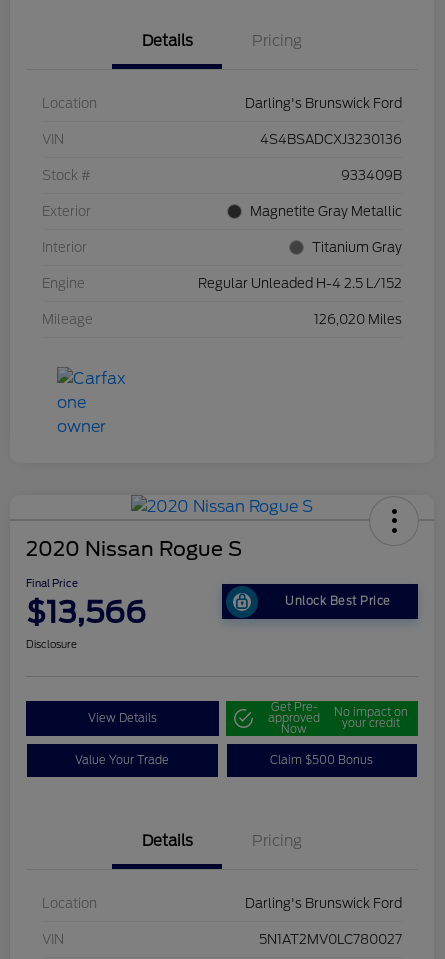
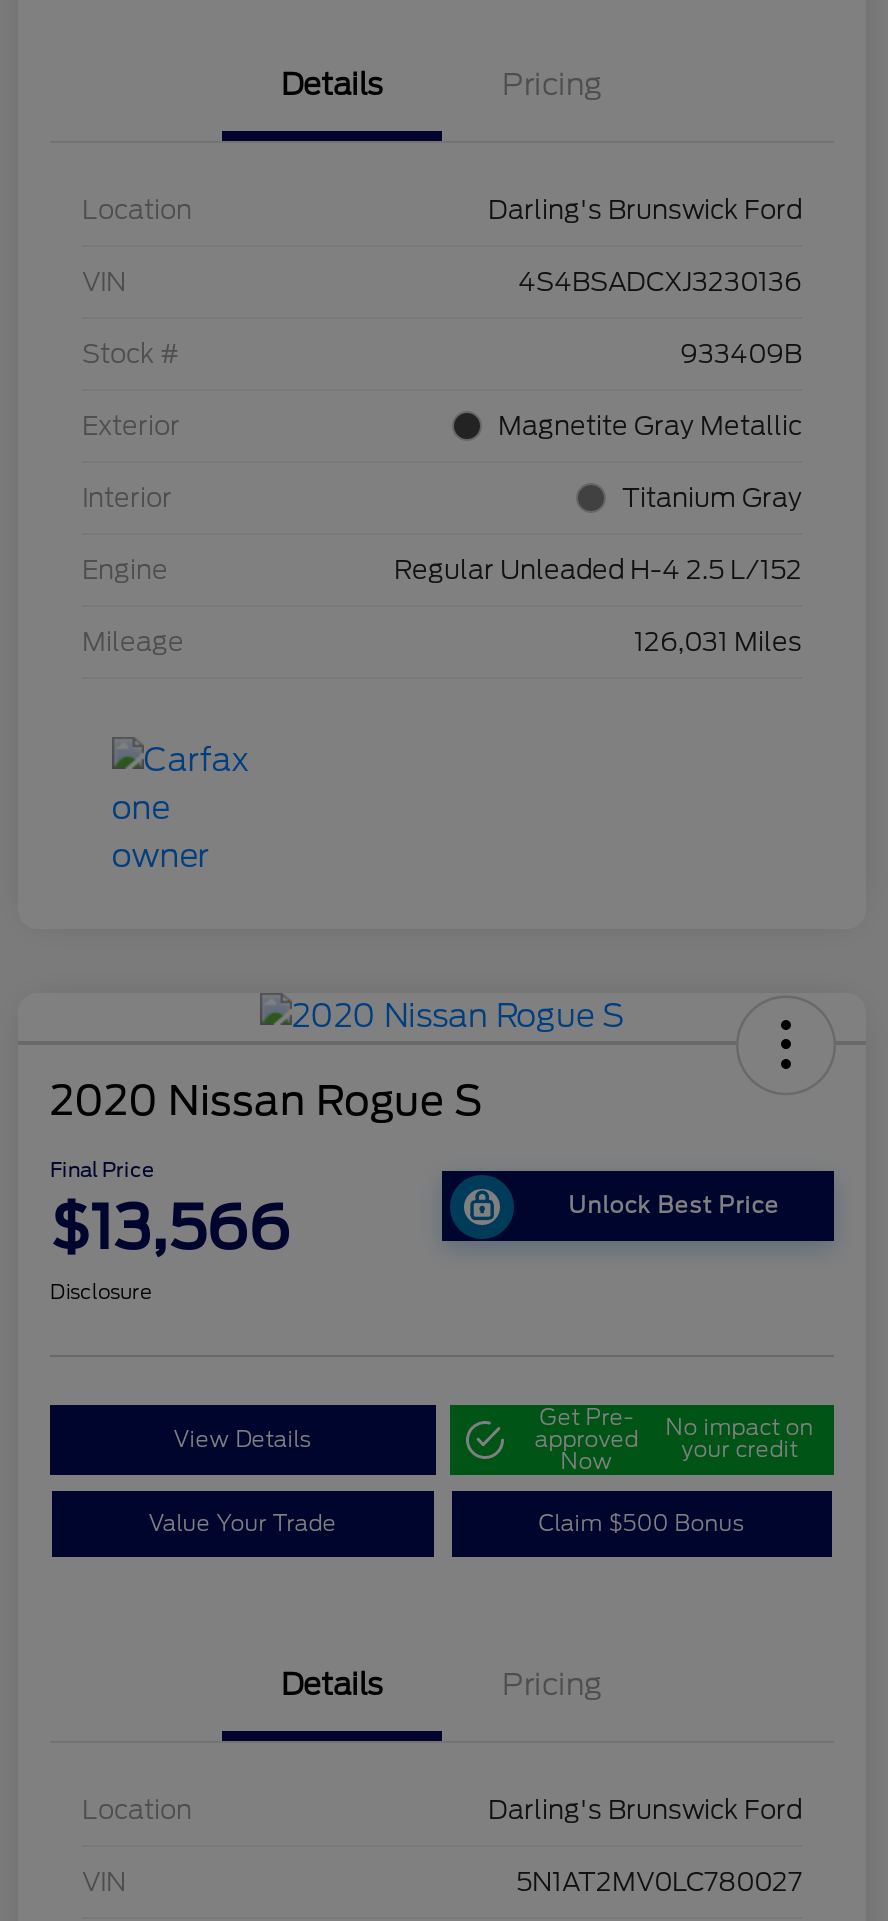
[314,312,402,327] 126,020 Miles -> [634,627,802,657] 126,031 Miles

